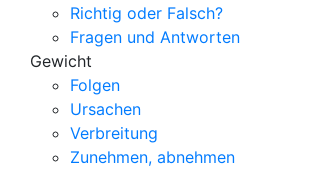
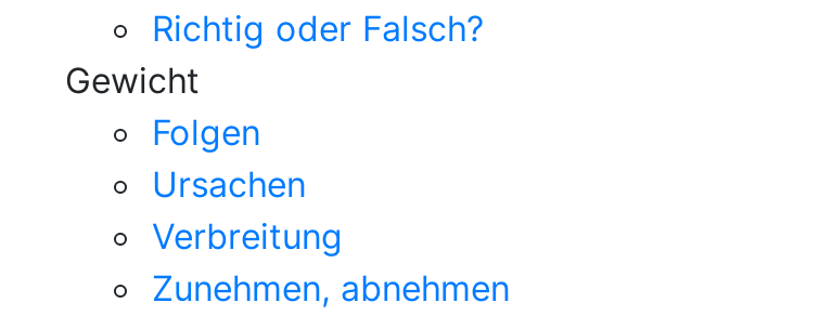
[70,27,240,47] Fragen und Antworten -> none

